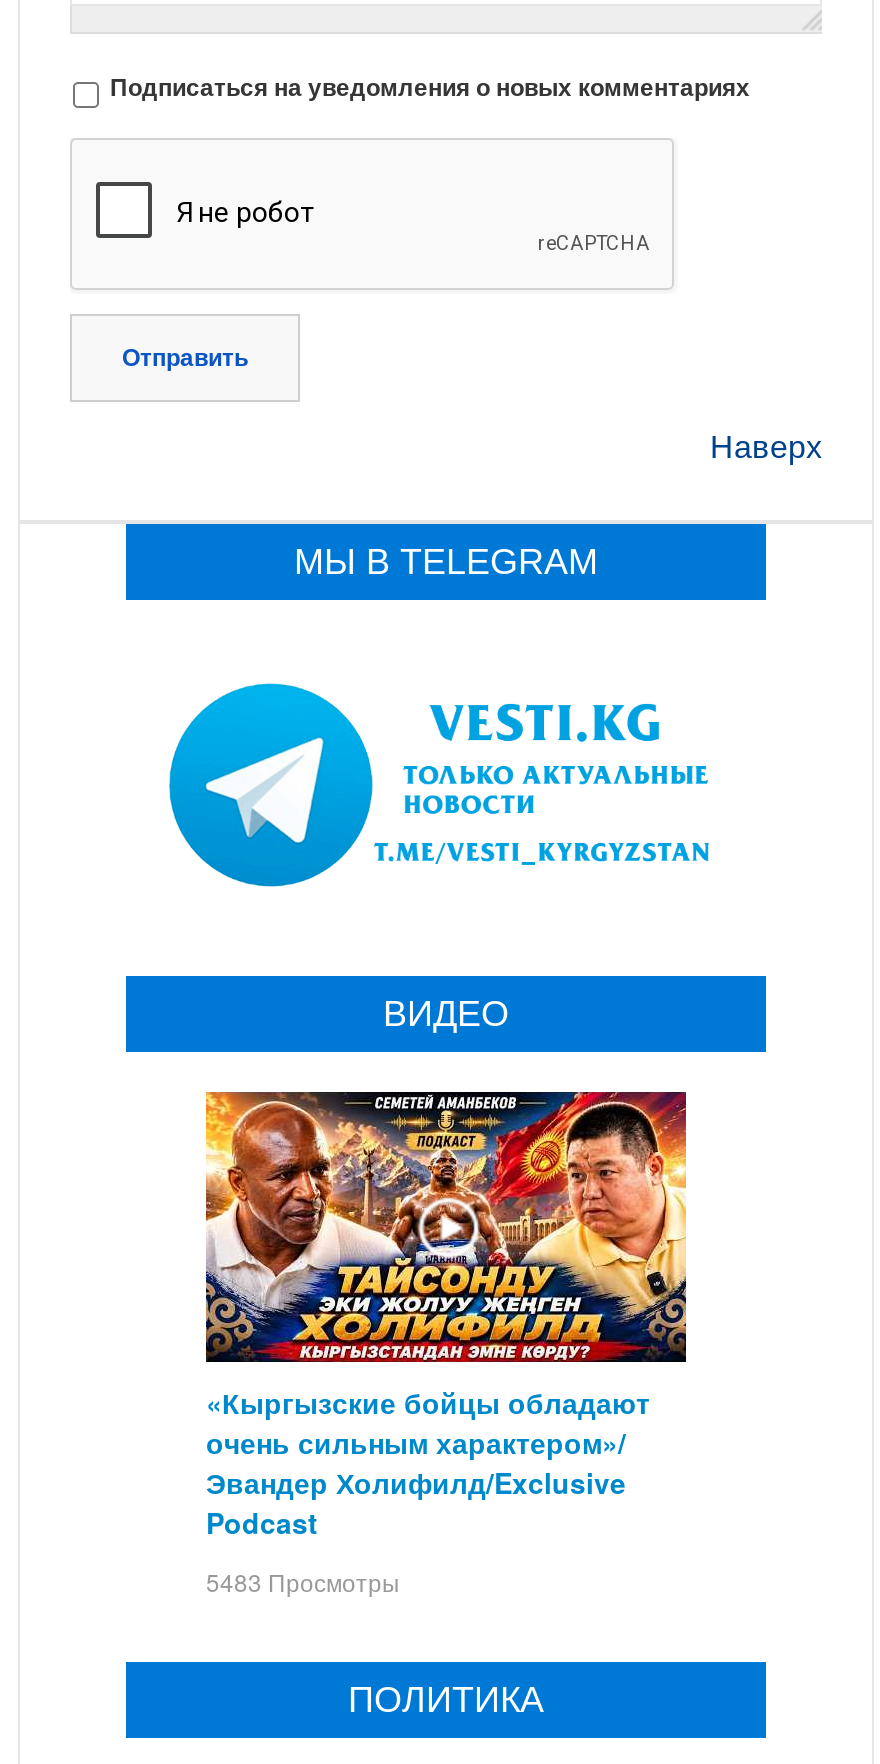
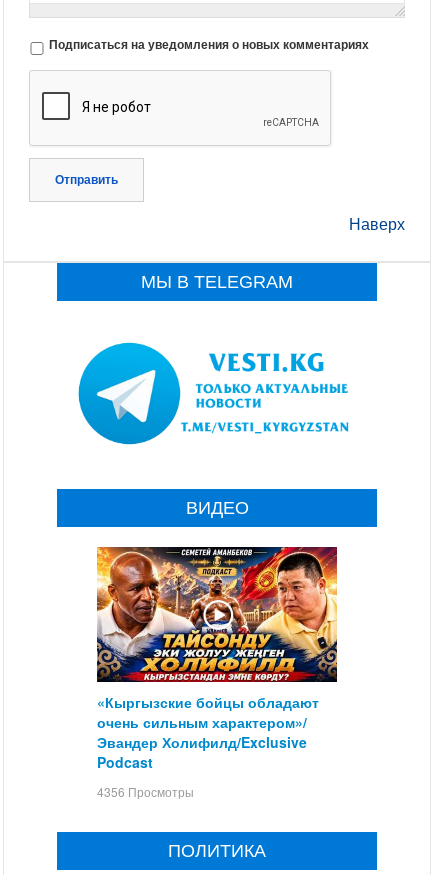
[206,1564,400,1598] 5483 Просмотры -> [97,783,194,800] 4356 Просмотры

